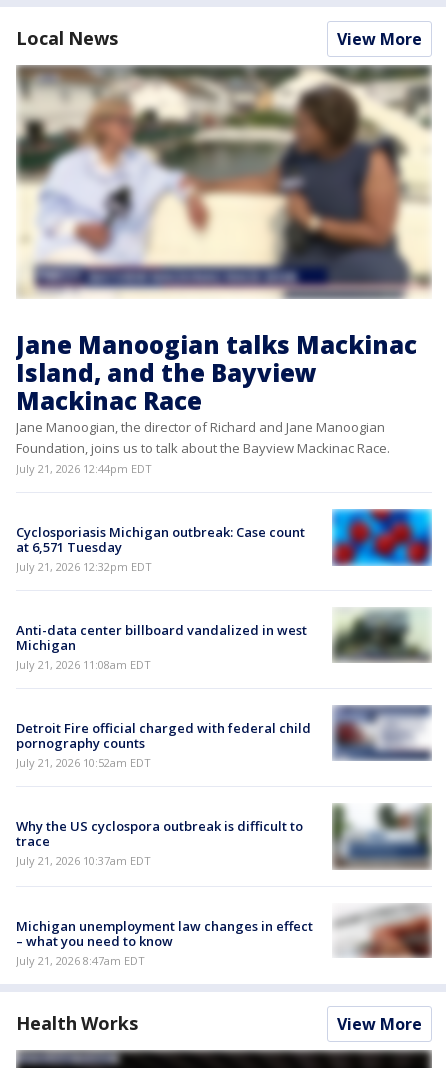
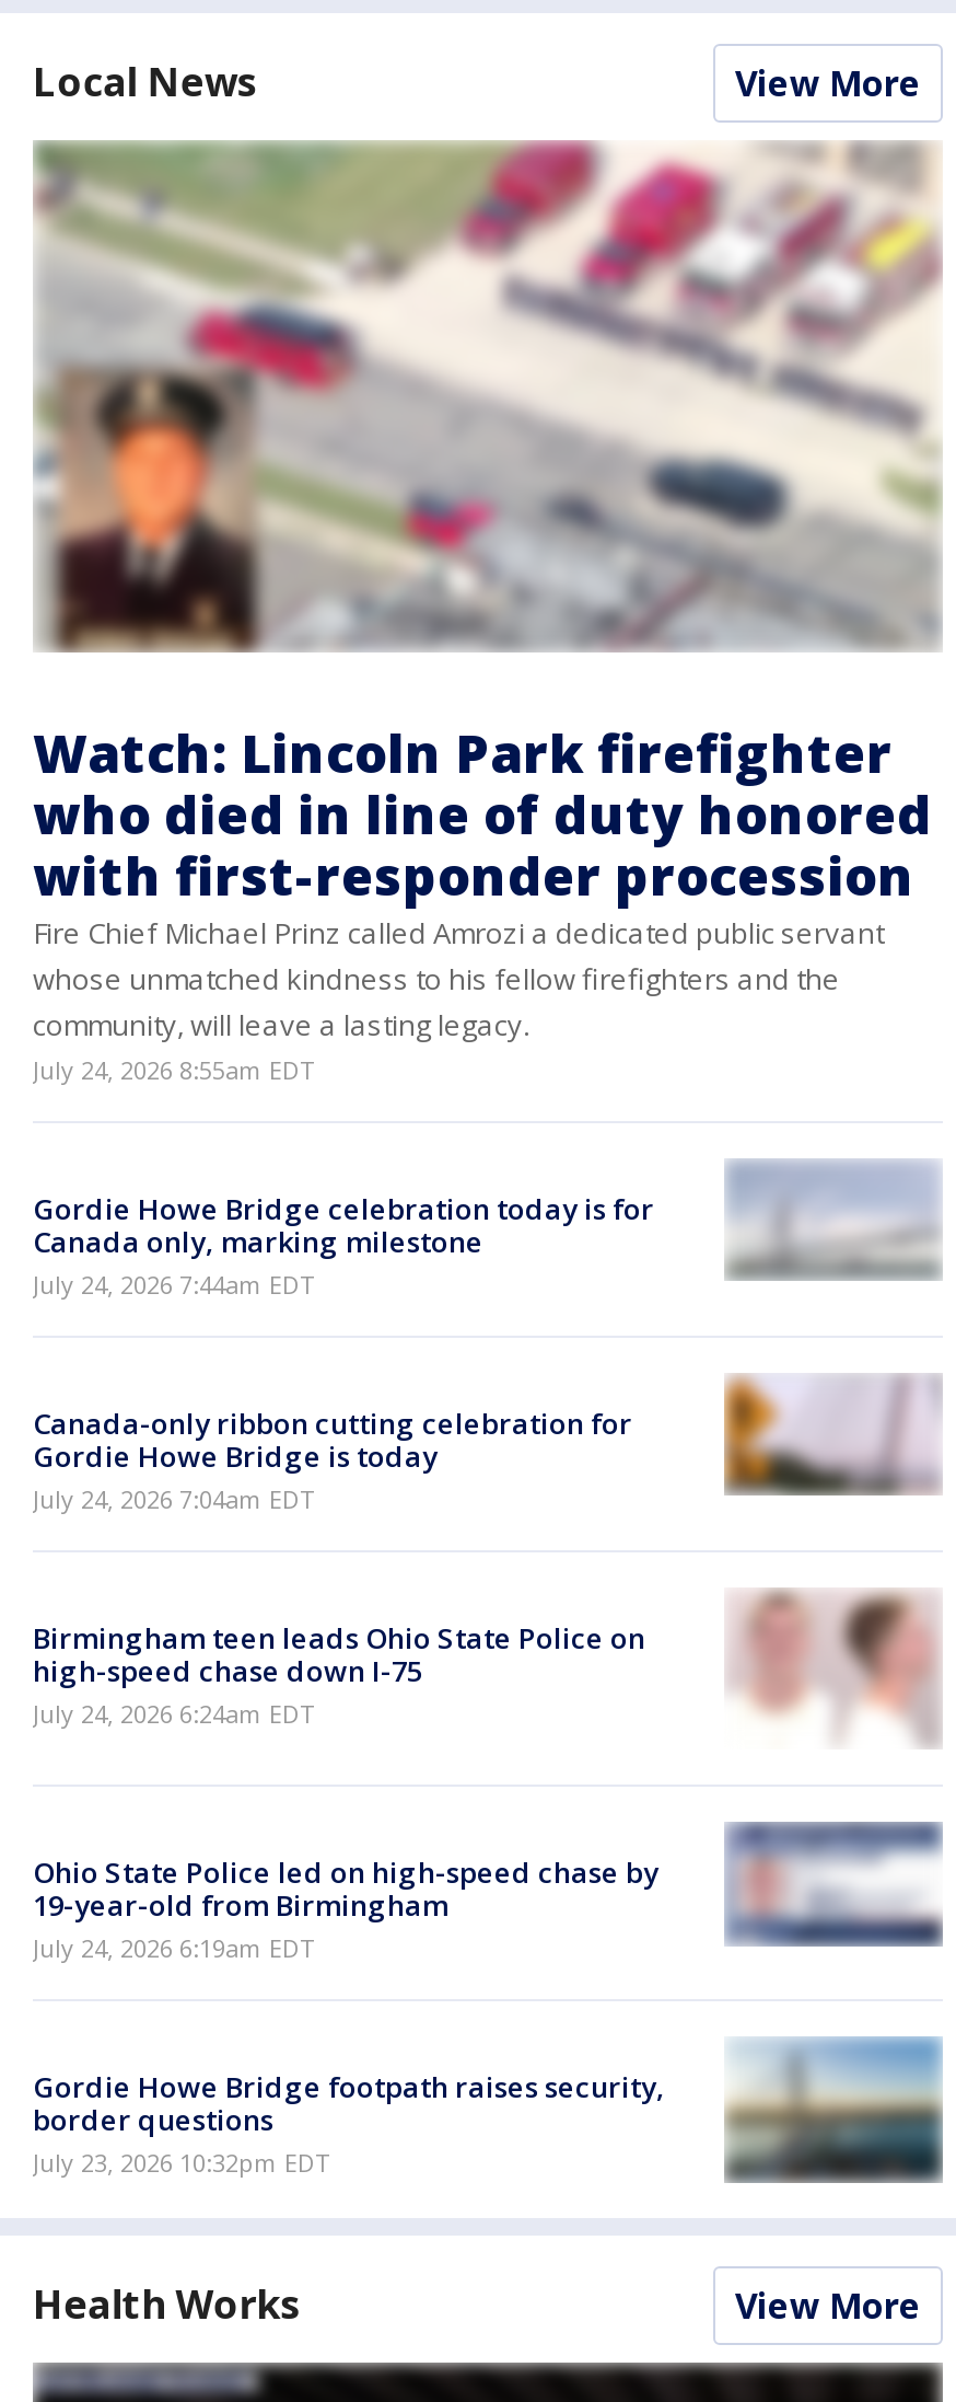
[16,64,432,476] [image] | Jane Manoogian talks Mackinac | Island, and the Bayview | Mackinac Race | Jane Manoogian, the director of Richard and Jane Manoogian | Foundation, joins us to talk about the Bayview Mackinac Race. | July 21, 2026 12:44pm EDT -> [33,140,943,1086] [image] | Watch: Lincoln Park firefighter | who died in line of duty honored | with first-responder procession | Fire Chief Michael Prinz called Amrozi a dedicated public servant | whose unmatched kindness to his fellow firefighters and the | community, will leave a lasting legacy. | July 24, 2026 8:55am EDT
[16,508,432,574] [image] | Cyclosporiasis Michigan outbreak: Case count | at 6,571 Tuesday | July 21, 2026 12:32pm EDT -> [33,1158,941,1300] [image] | Gordie Howe Bridge celebration today is for | Canada only, marking milestone | July 24, 2026 7:44am EDT
[332,607,432,663] [image] -> [724,1373,941,1498] [image]
[16,621,307,672] Anti-data center billboard vandalized in west | Michigan | July 21, 2026 11:08am EDT -> [33,1403,632,1515] Canada-only ribbon cutting celebration for | Gordie Howe Bridge is today | July 24, 2026 7:04am EDT
[16,704,432,770] [image] | Detroit Fire official charged with federal child | pornography counts | July 21, 2026 10:52am EDT -> [33,1587,943,1747] [image] | Birmingham teen leads Ohio State Police on | high-speed chase down I-75 | July 24, 2026 6:24am EDT
[16,804,432,871] [image] | Why the US cyclospora outbreak is difficult to | trace | July 21, 2026 10:37am EDT -> [33,1822,941,1965] [image] | Ohio State Police led on high-speed chase by | 19-year-old from Birmingham | July 24, 2026 6:19am EDT
[16,903,432,968] [image] | Michigan unemployment law changes in effect | – what you need to know | July 21, 2026 8:47am EDT -> [33,2036,945,2185] [image] | Gordie Howe Bridge footpath raises security, | border questions | July 23, 2026 10:32pm EDT

